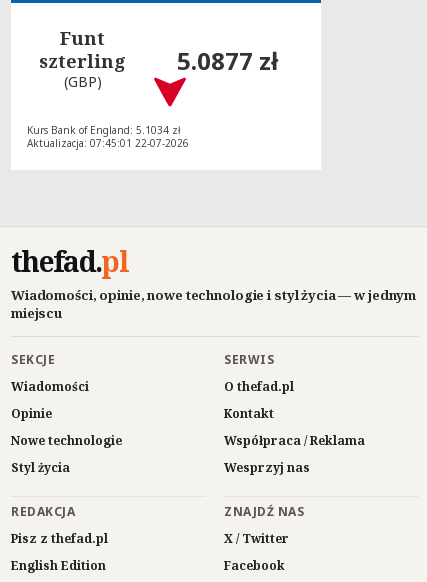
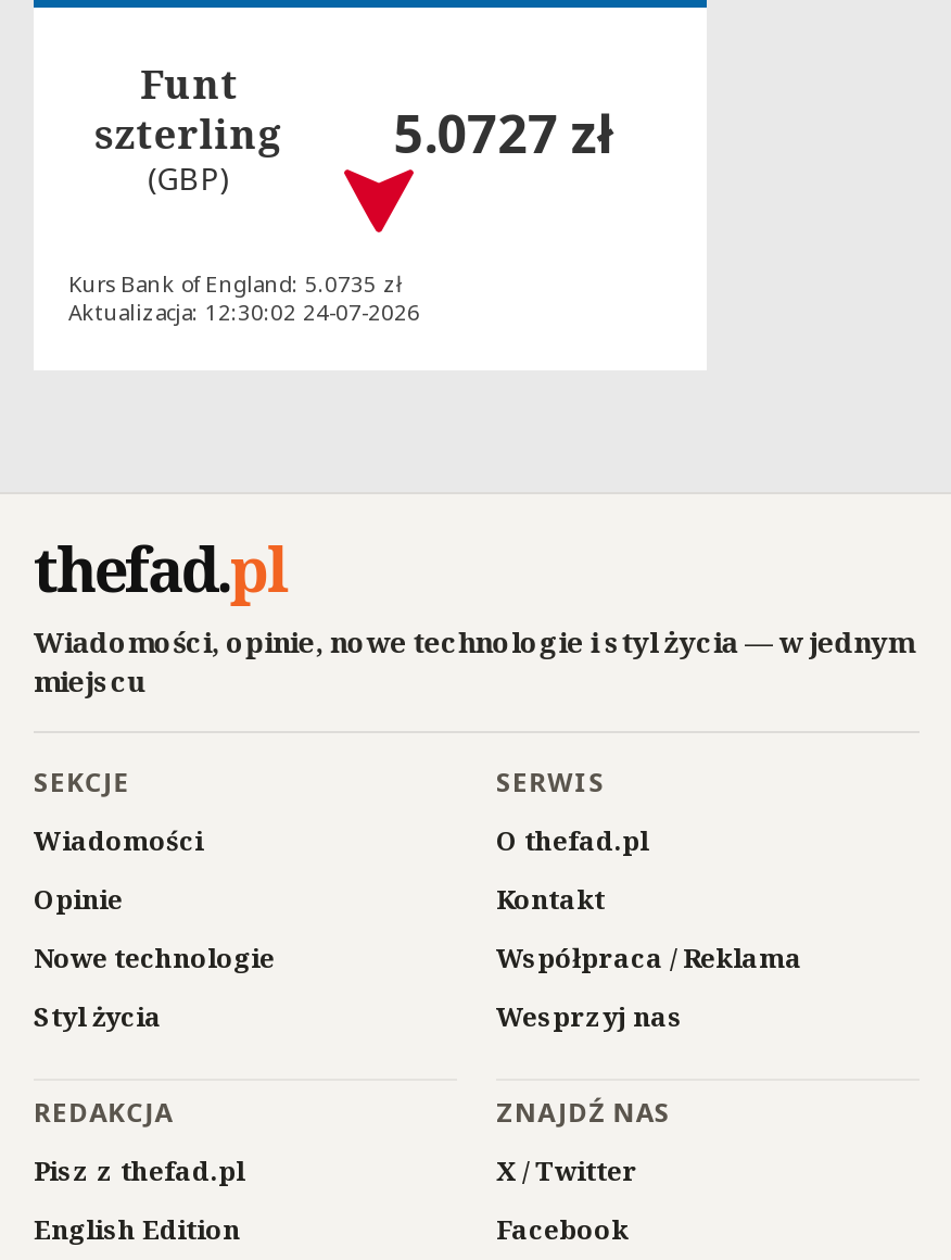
[177,44,278,77] 5.0877 zł -> [393,98,613,169] 5.0727 zł
[27,123,181,137] Kurs Bank of England: 5.1034 zł -> [68,269,403,300] Kurs Bank of England: 5.0735 zł
[27,136,189,150] Aktualizacja: 07:45:01 22-07-2026 -> [68,298,420,328] Aktualizacja: 12:30:02 24-07-2026

